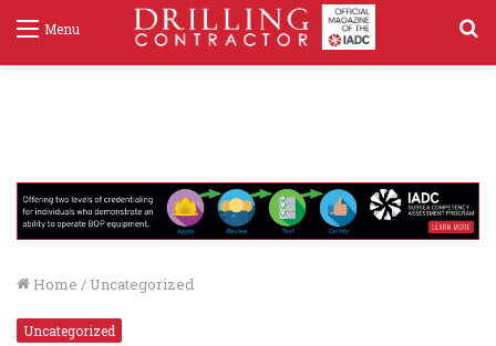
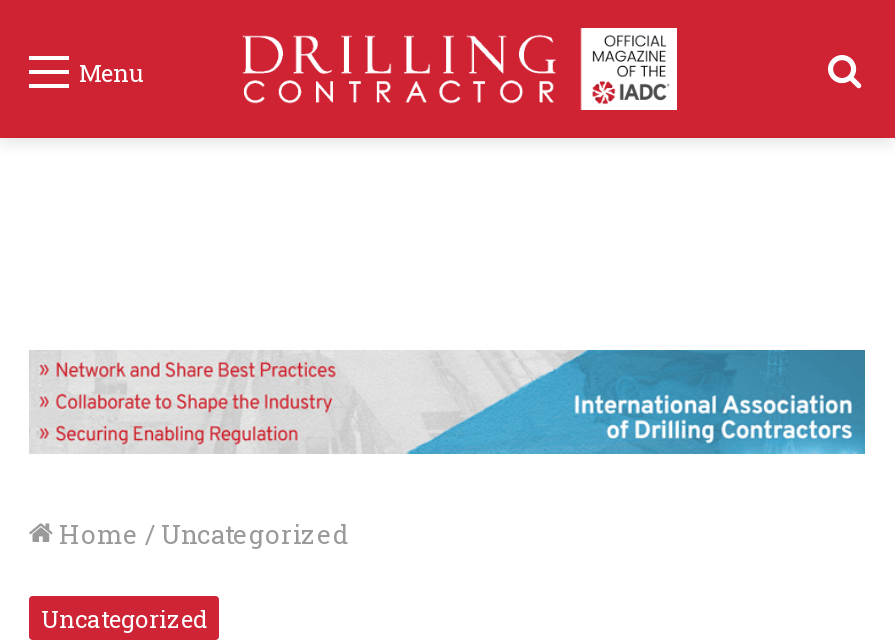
[15,181,480,241] [image] -> [29,348,867,456] [image]

